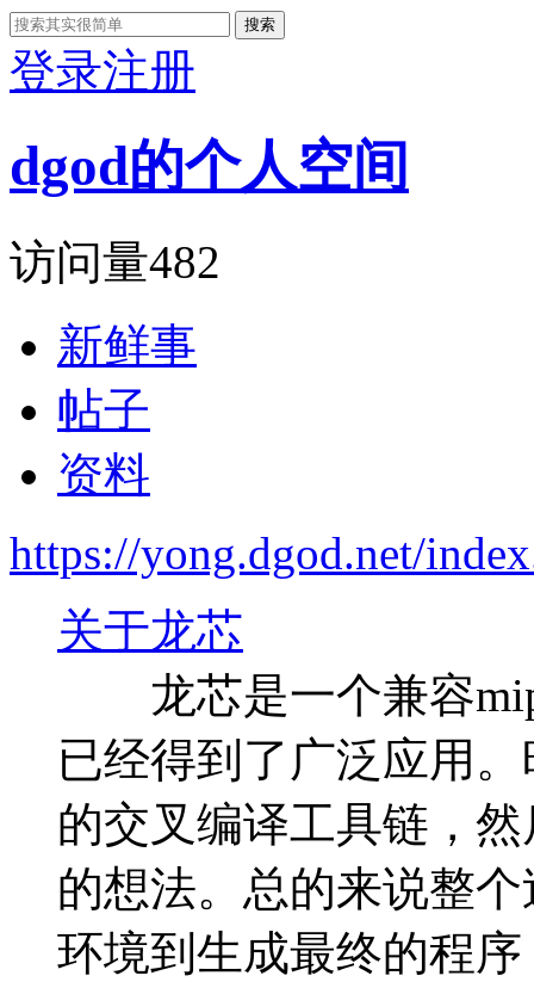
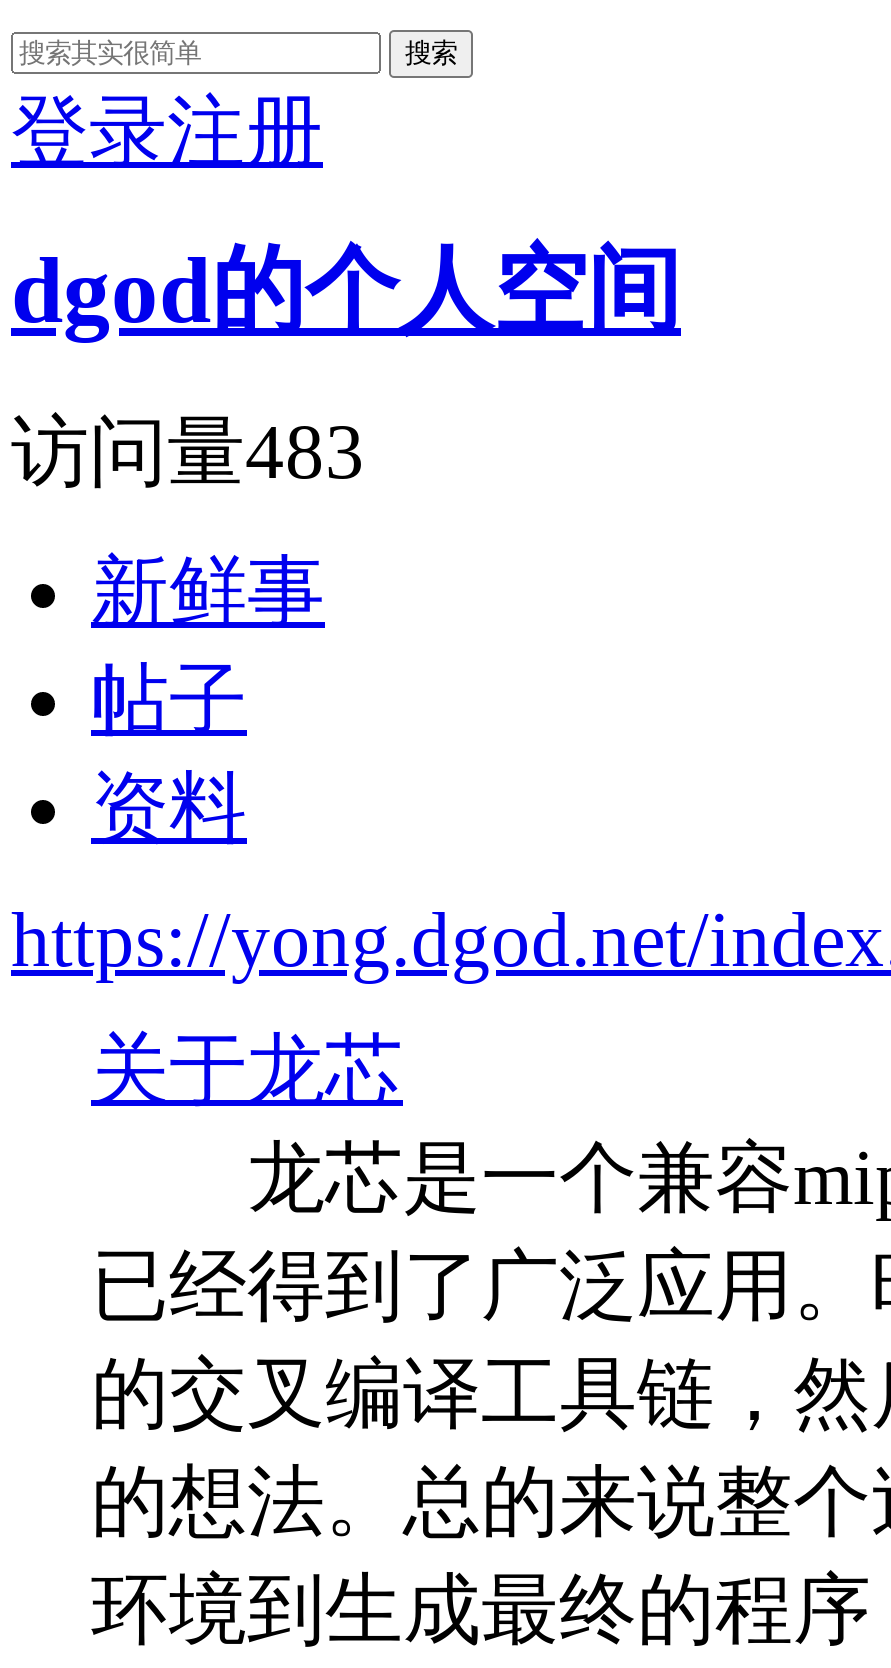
[10,236,221,287] 访问量482 -> [11,408,365,494] 访问量483

